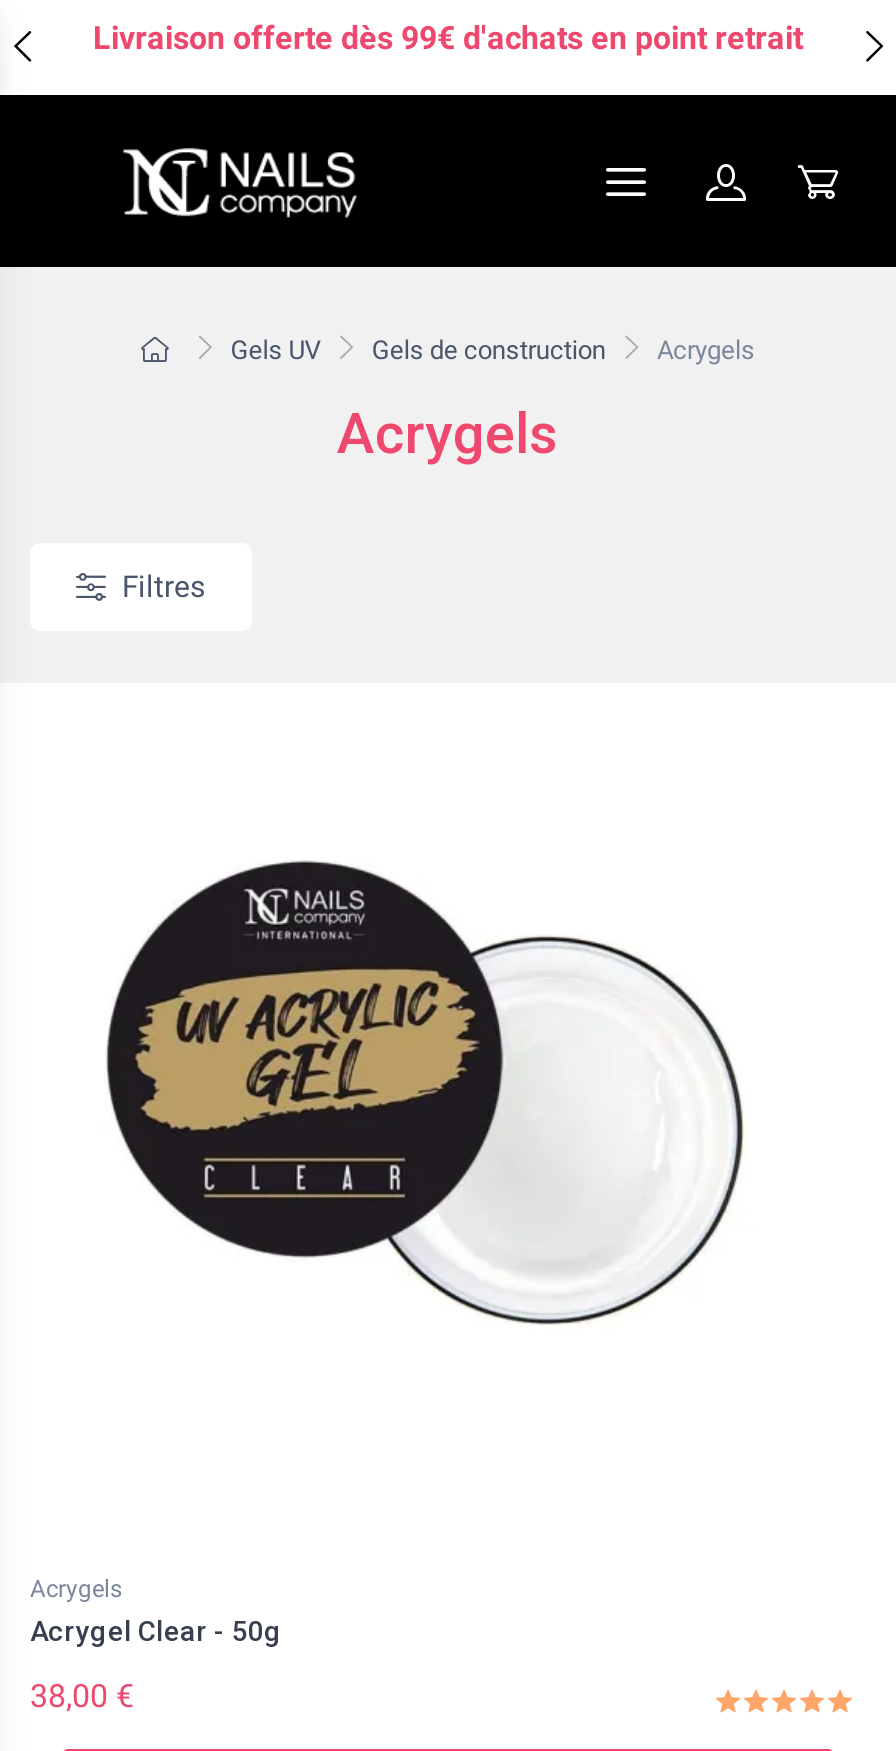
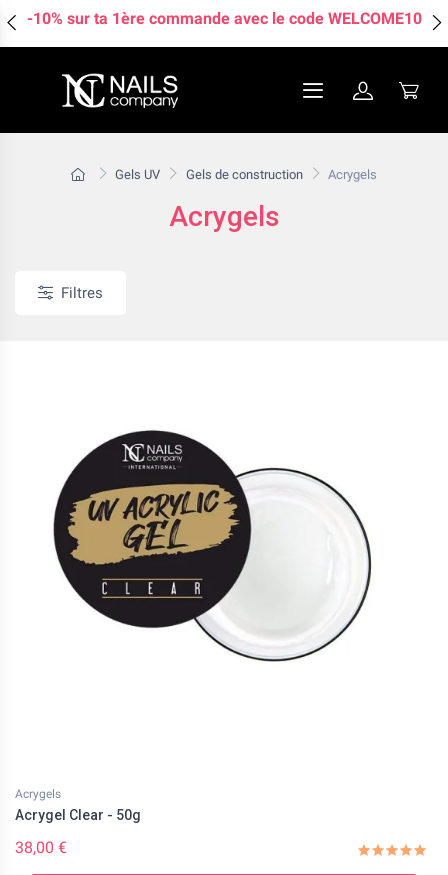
[93,19,803,57] Livraison offerte dès 99€ d'achats en point retrait -> [26,9,421,28] -10% sur ta 1ère commande avec le code WELCOME10

